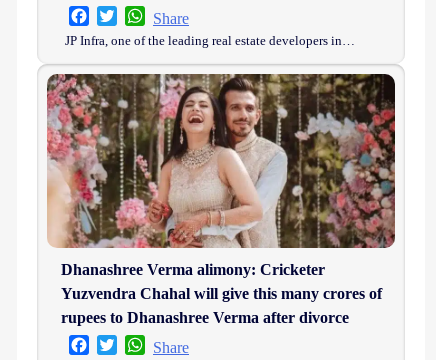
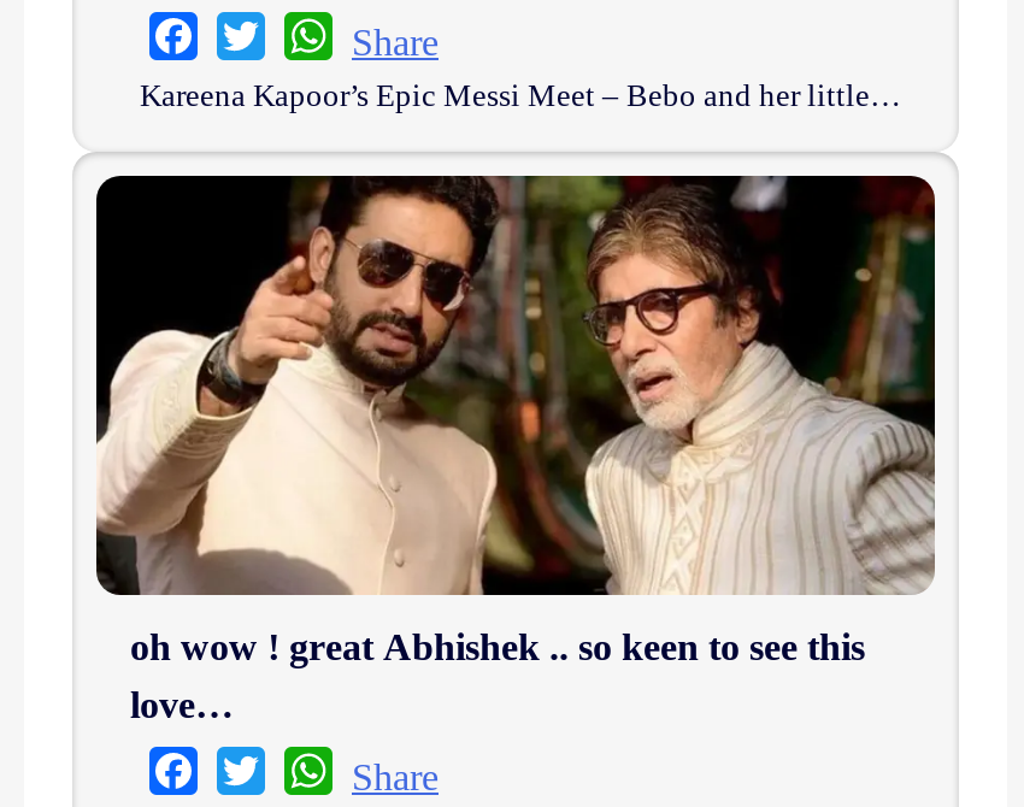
[65,33,355,48] JP Infra, one of the leading real estate developers in… -> [140,78,901,114] Kareena Kapoor’s Epic Messi Meet – Bebo and her little…
[46,78,396,326] [image] | Dhanashree Verma alimony: Cricketer | Yuzvendra Chahal will give this many crores of | rupees to Dhanashree Verma after divorce -> [94,173,937,726] [image] | oh wow ! great Abhishek .. so keen to see this | love…

